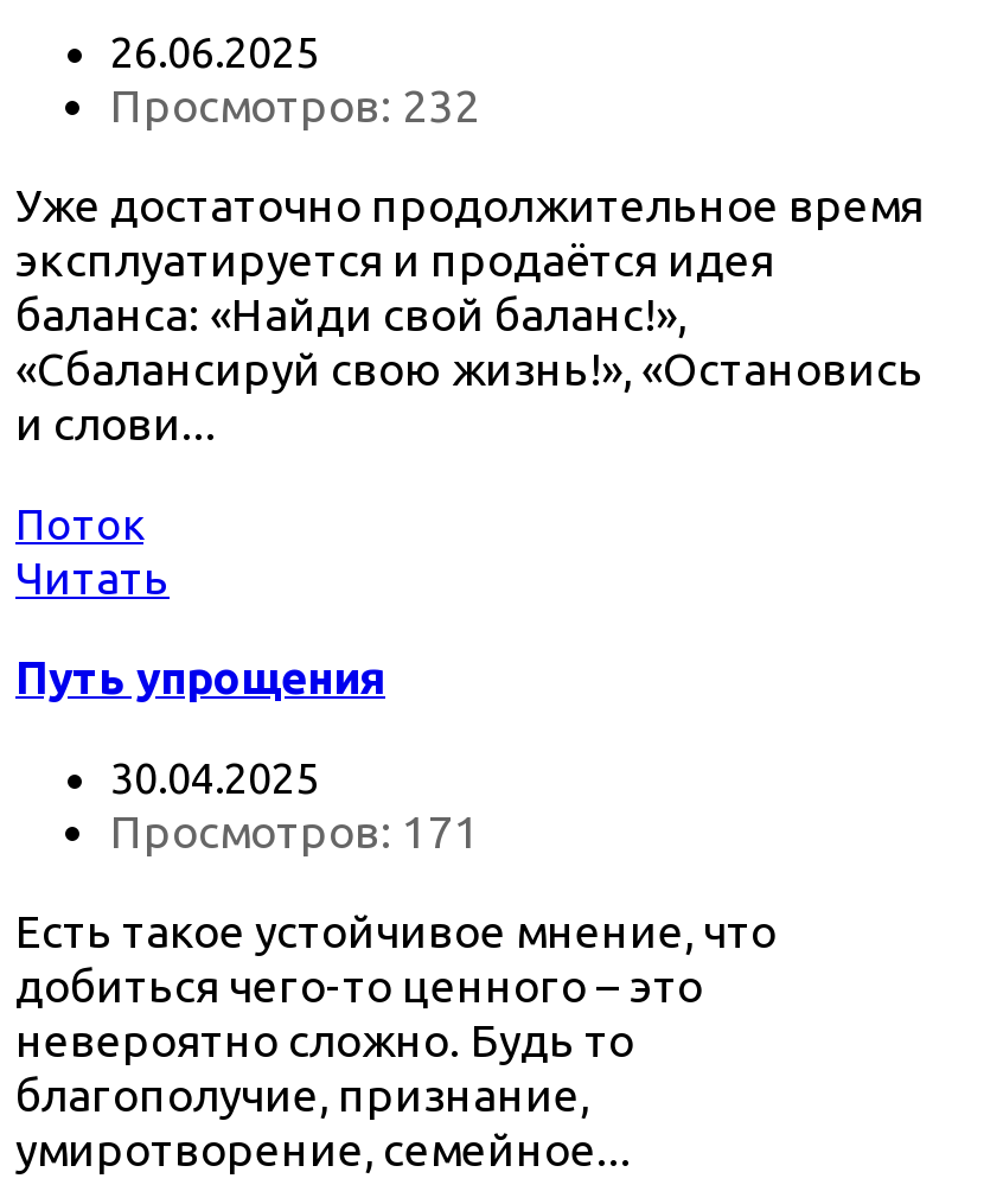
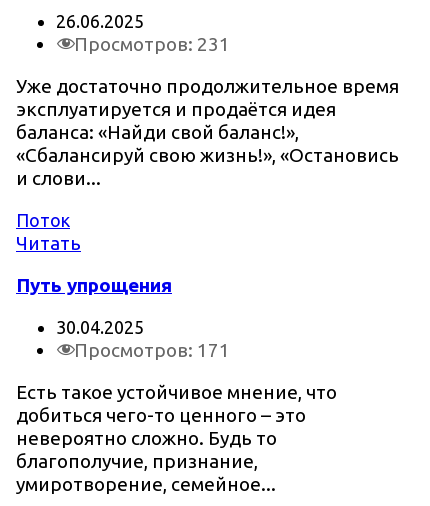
[110,79,480,131] Просмотров: 232 -> [74,33,230,55] Просмотров: 231

